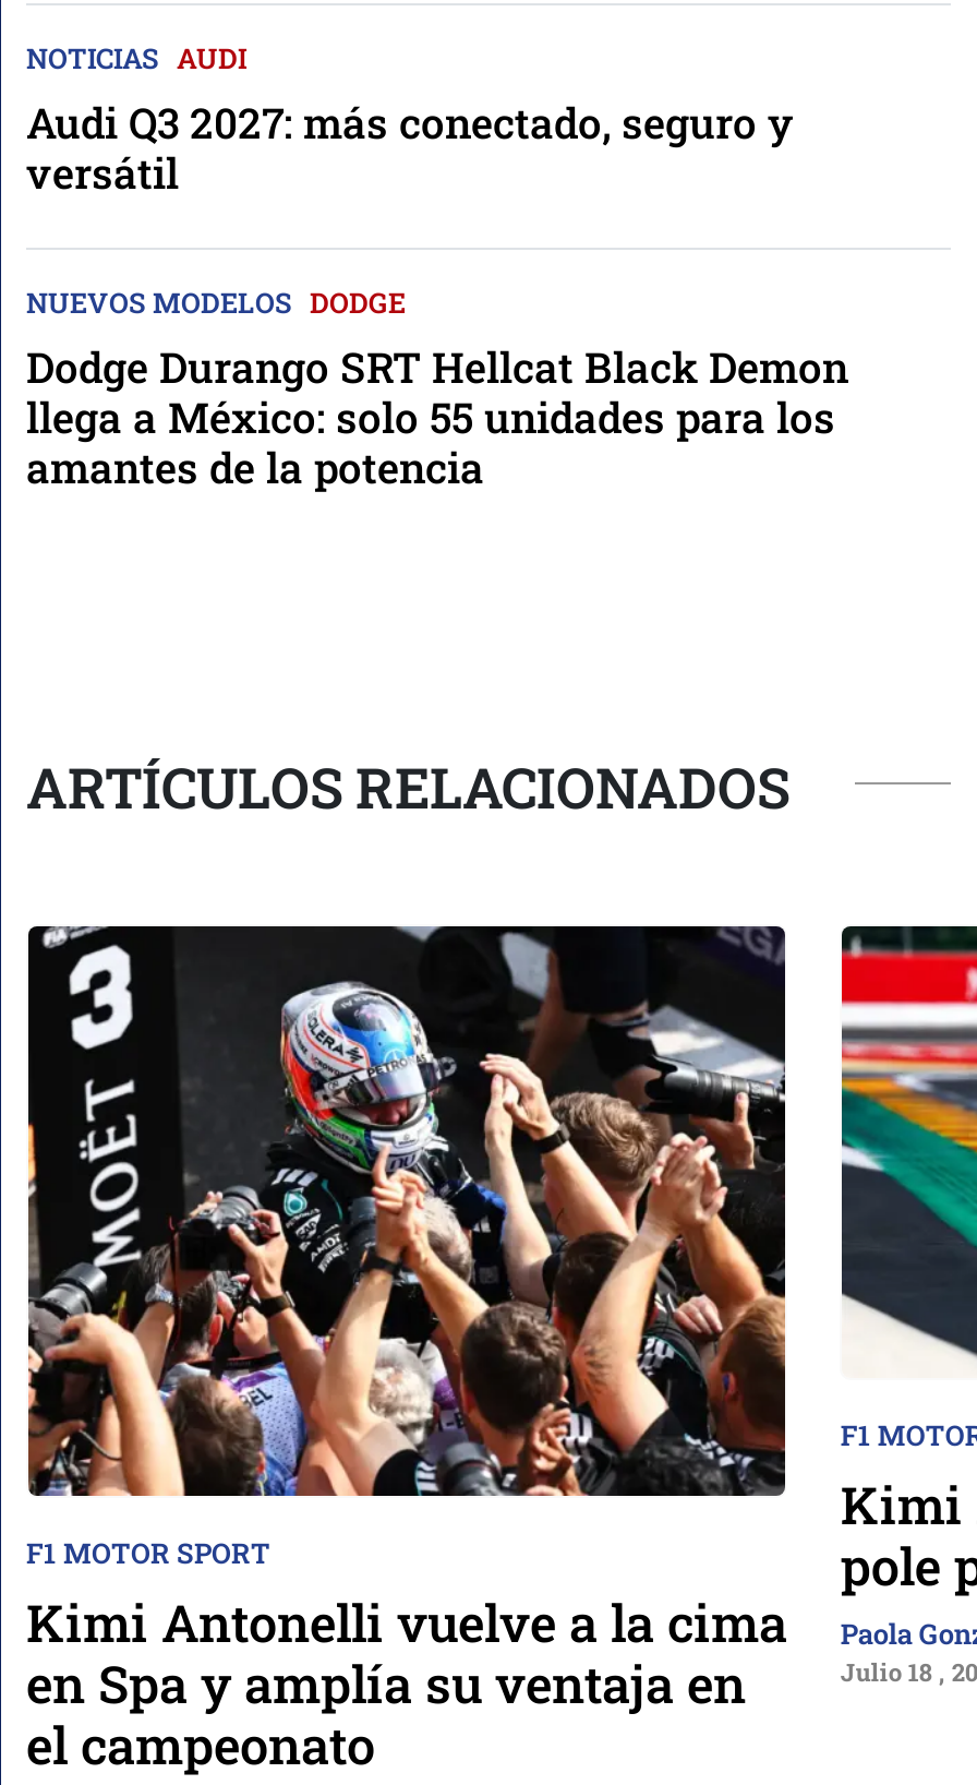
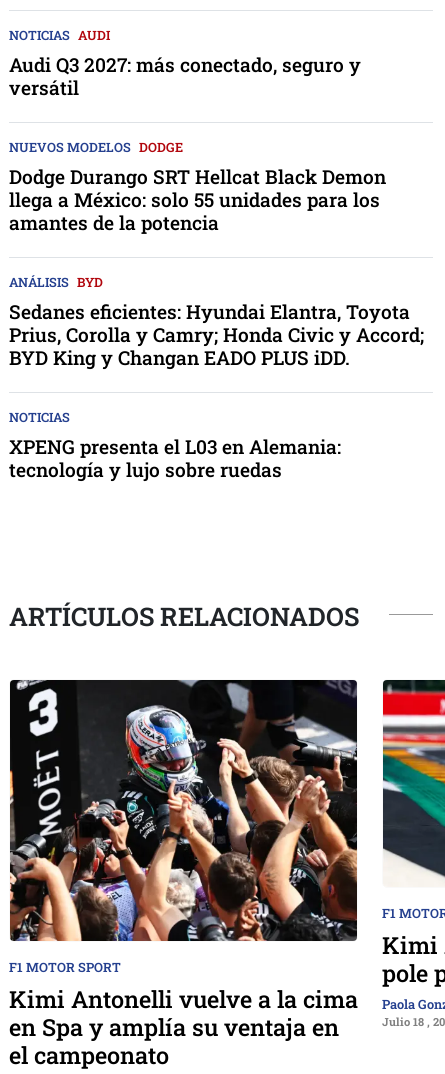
none -> [9,274,424,482] ANÁLISIS BYD | Sedanes eficientes: Hyundai Elantra, Toyota | Prius, Corolla y Camry; Honda Civic y Accord; | BYD King y Changan EADO PLUS iDD. | NOTICIAS | XPENG presenta el L03 en Alemania: | tecnología y lujo sobre ruedas

